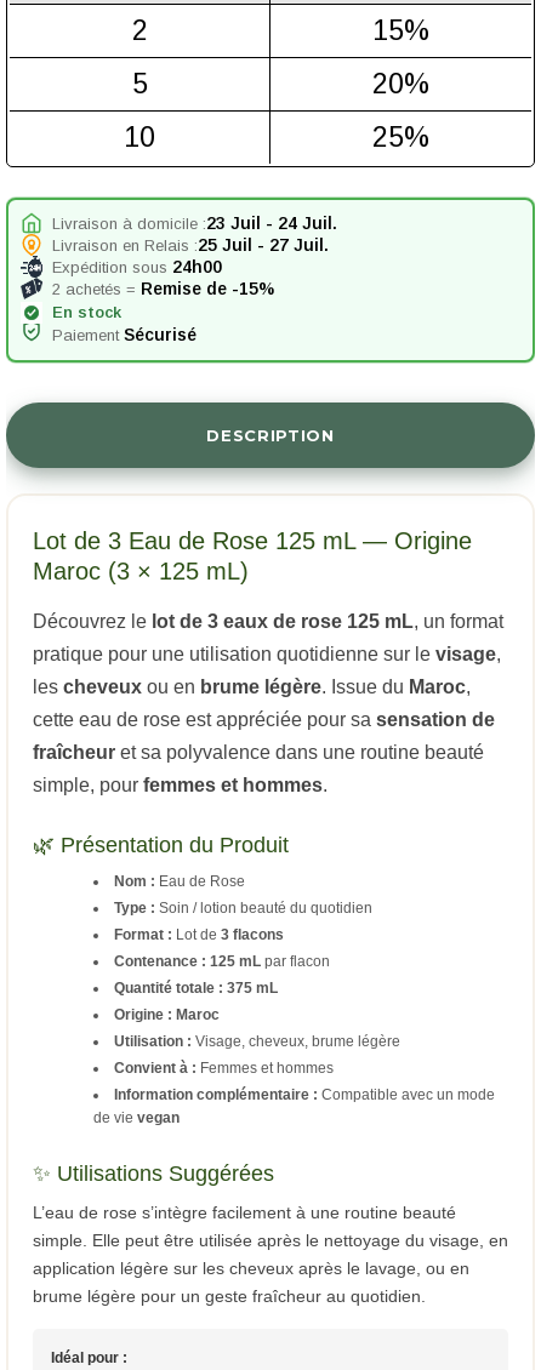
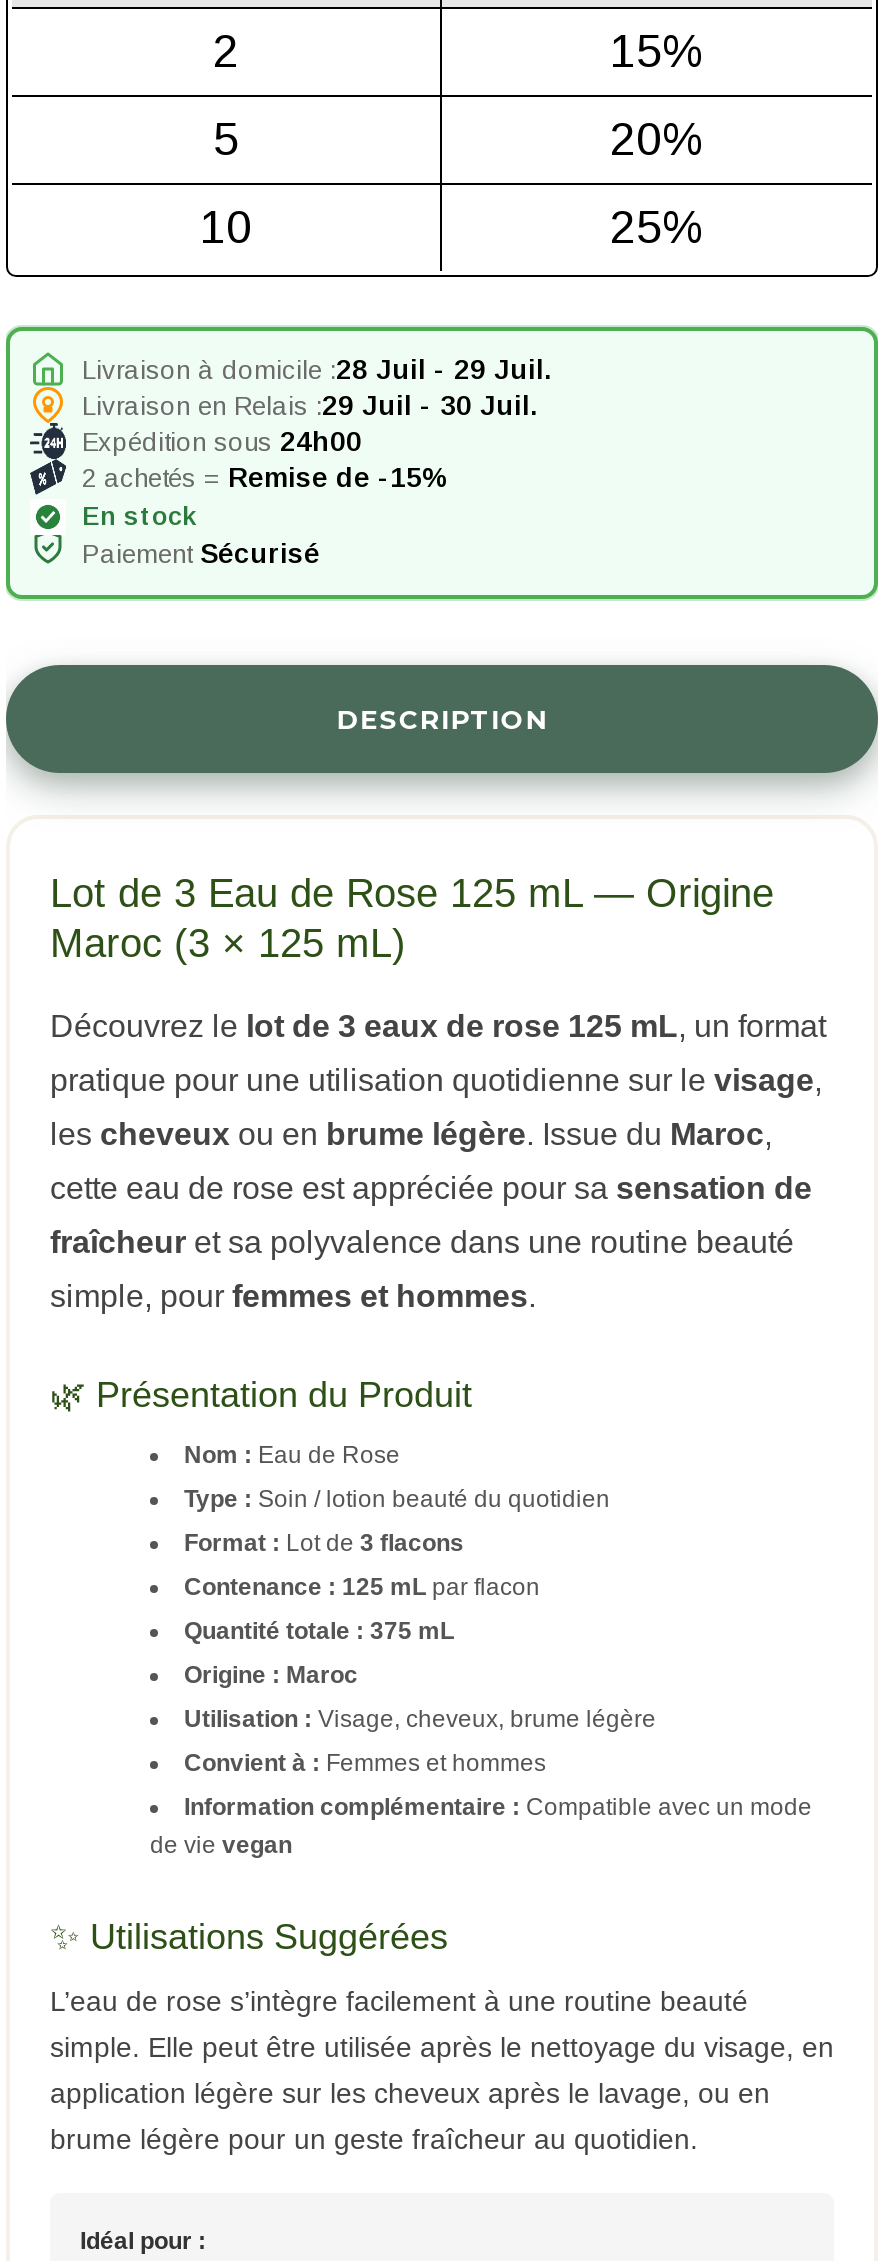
[52,213,337,233] Livraison à domicile : 23 Juil - 24 Juil. -> [82,353,552,385] Livraison à domicile : 28 Juil - 29 Juil.
[52,235,329,254] Livraison en Relais : 25 Juil - 27 Juil. -> [82,389,538,421] Livraison en Relais : 29 Juil - 30 Juil.

